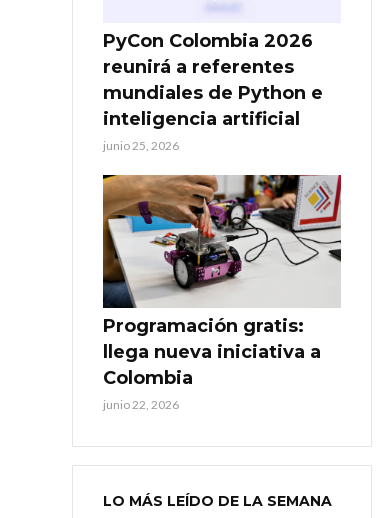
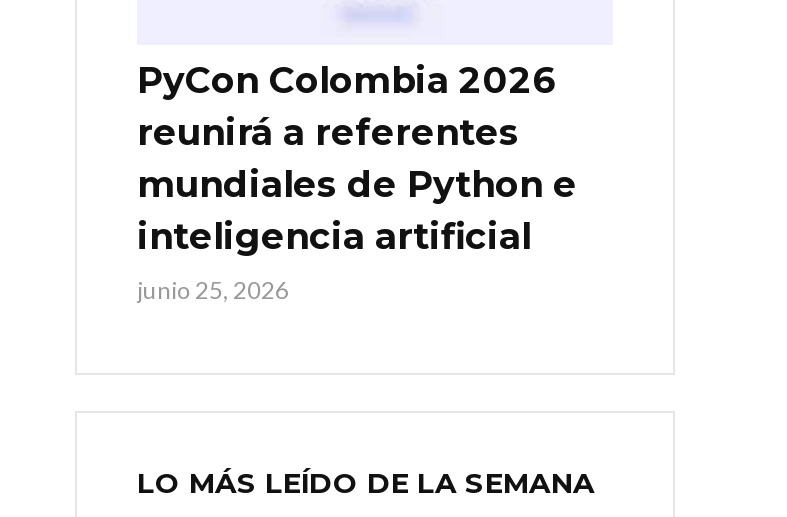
[102,174,342,412] [image] | Programación gratis: | llega nueva iniciativa a | Colombia | junio 22, 2026 -> none

